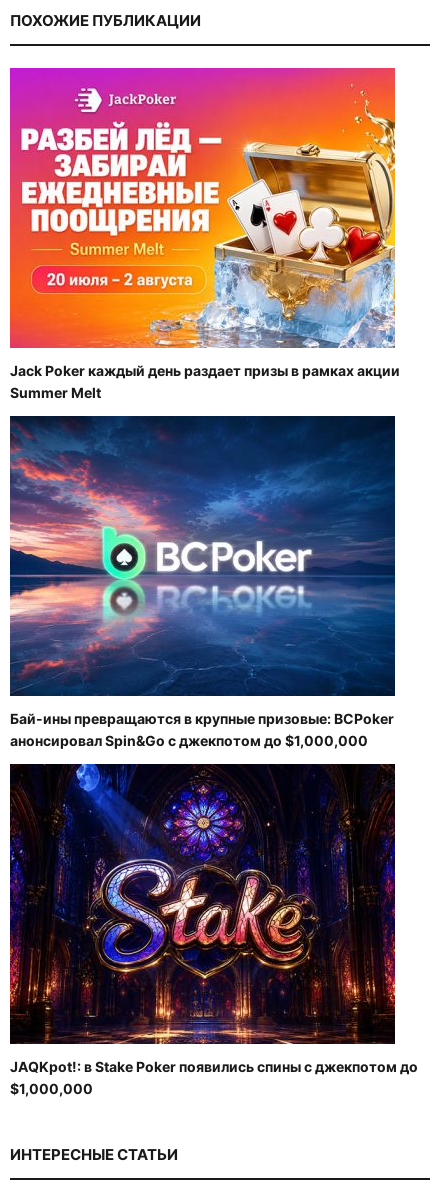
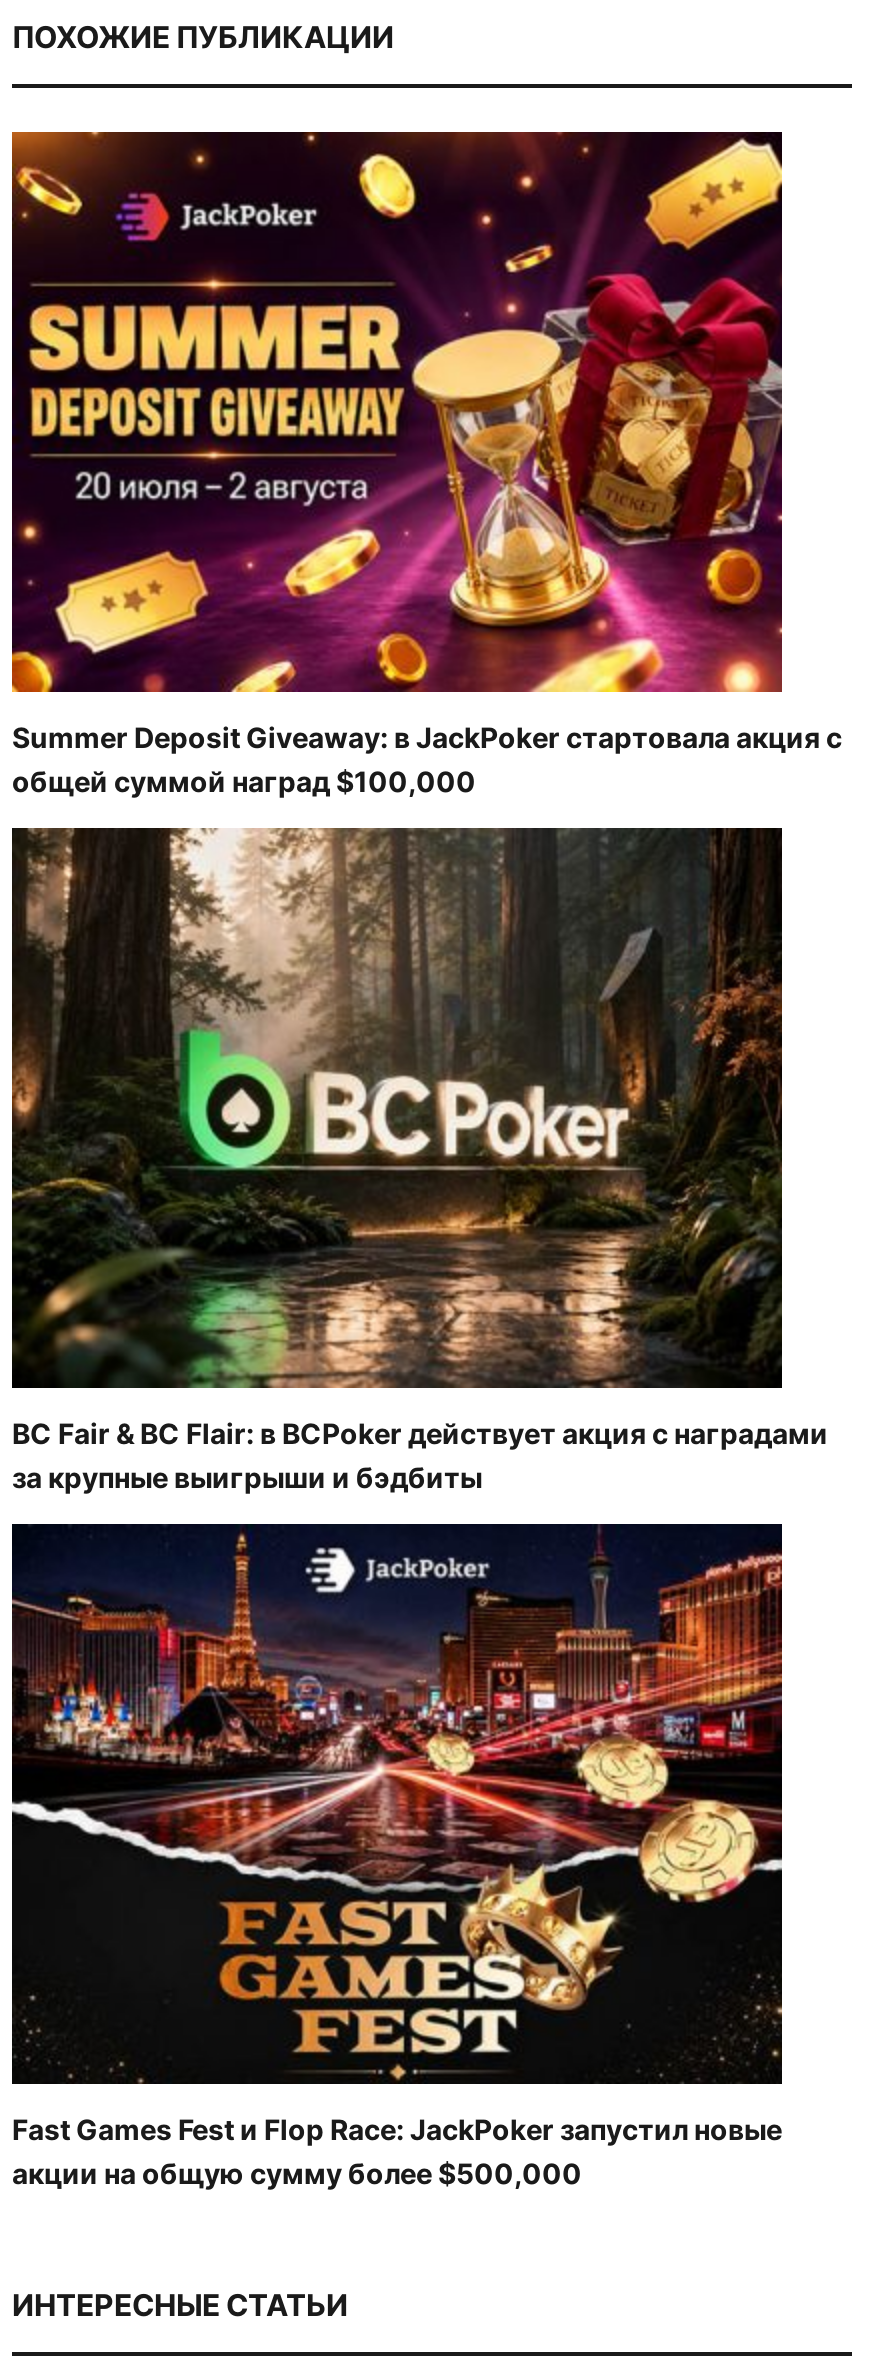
[9,67,400,401] [image] | Jack Poker каждый день раздает призы в рамках акции | Summer Melt -> [10,130,842,798] [image] | Summer Deposit Giveaway: в JackPoker стартовала акция с | общей суммой наград $100,000
[9,415,396,749] [image] | Бай-ины превращаются в крупные призовые: BCPoker | анонсировал Spin&Go с джекпотом до $1,000,000 -> [10,826,828,1494] [image] | BC Fair & BC Flair: в BCPoker действует акция с наградами | за крупные выигрыши и бэдбиты
[9,763,418,1097] [image] | JAQKpot!: в Stake Poker появились спины с джекпотом до | $1,000,000 -> [10,1522,784,2190] [image] | Fast Games Fest и Flop Race: JackPoker запустил новые | акции на общую сумму более $500,000

